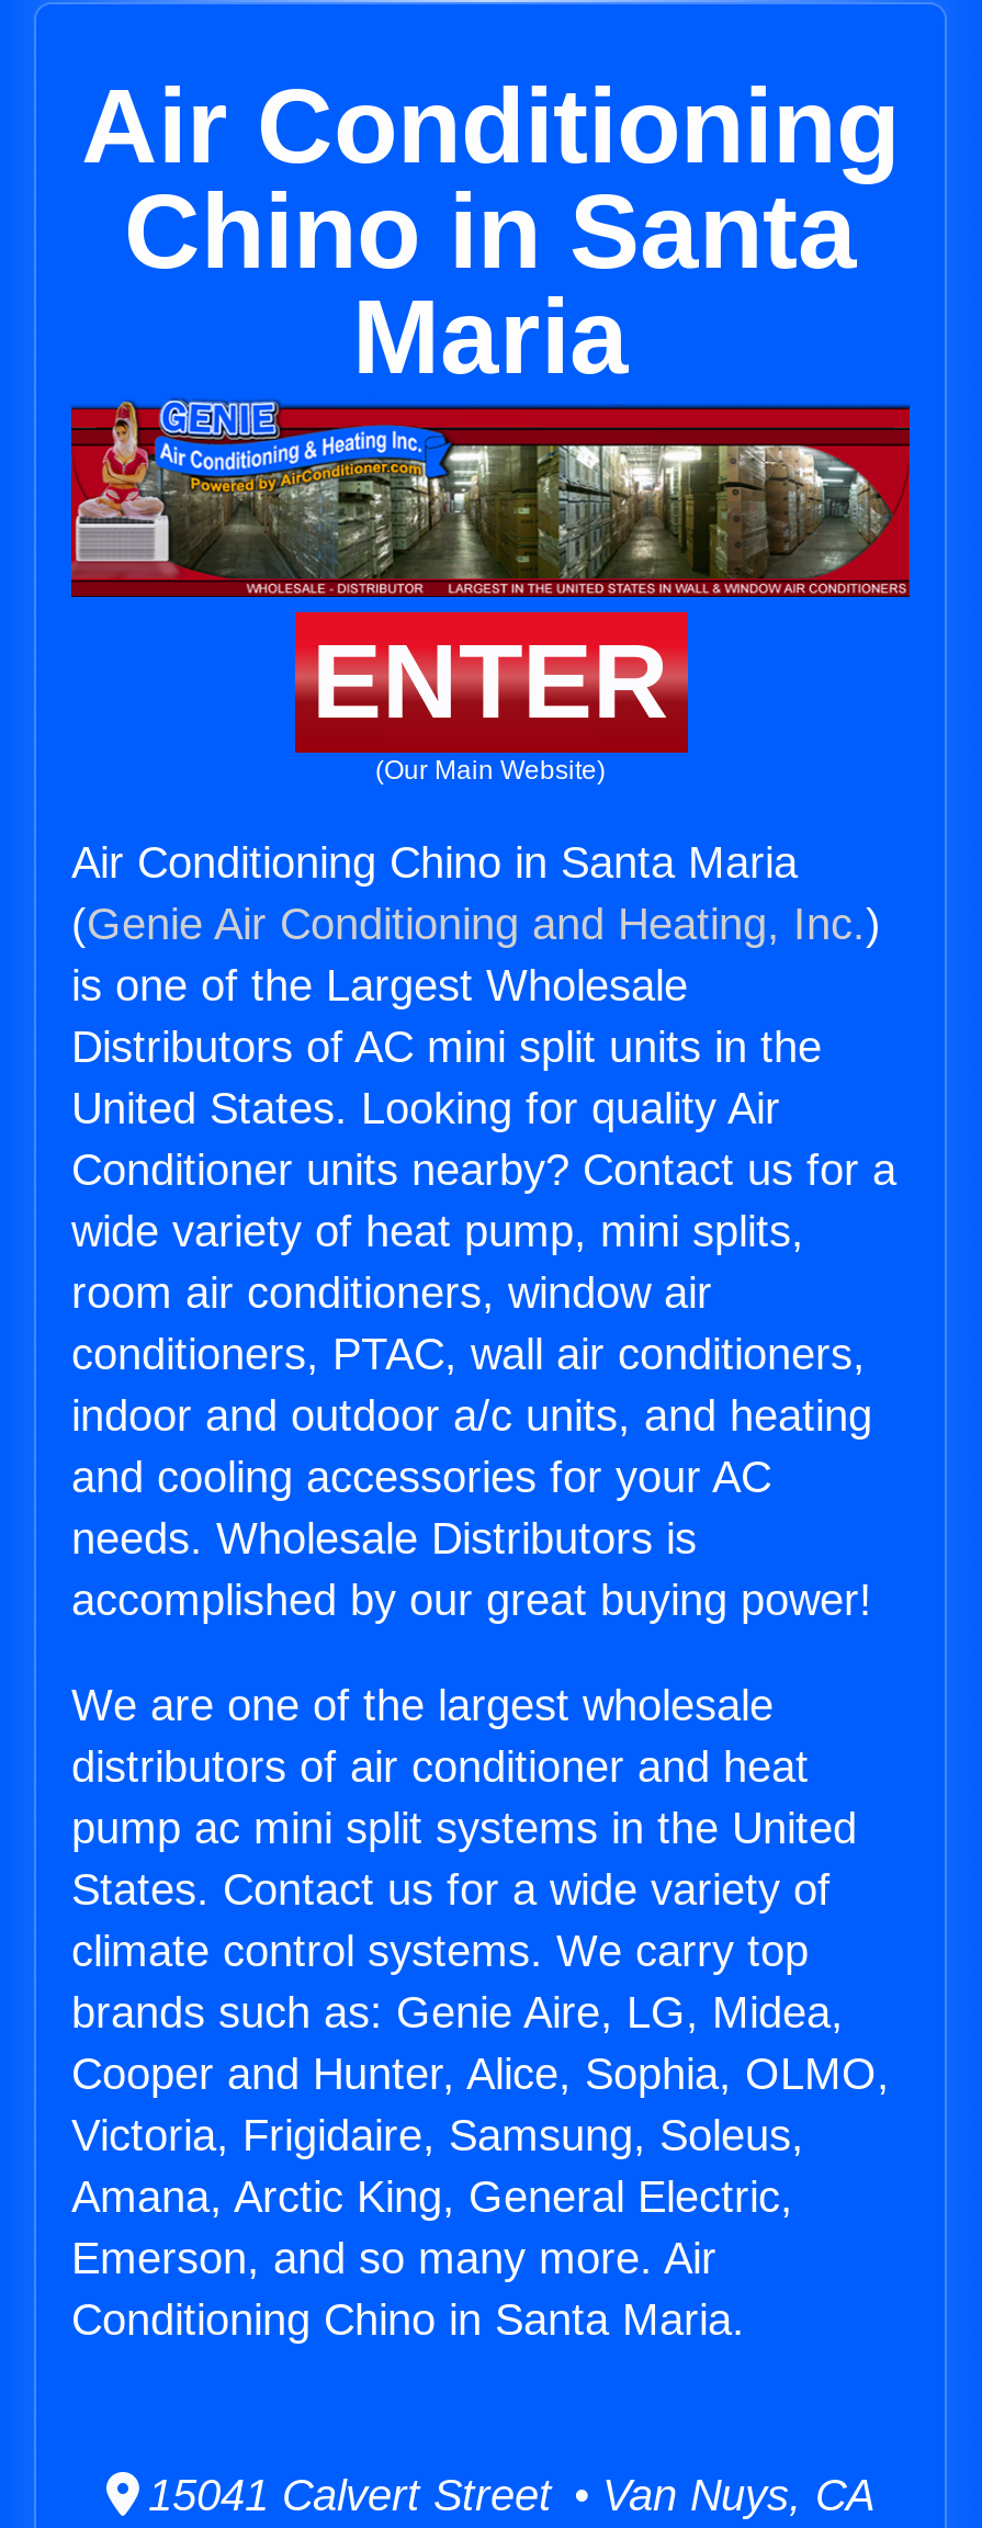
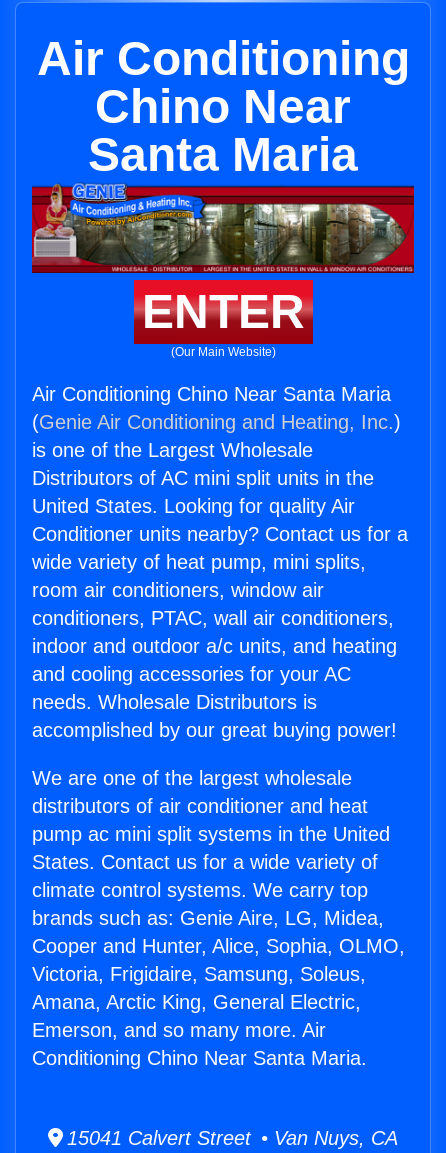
[124,173,857,395] Chino in Santa | Maria -> [88,80,358,181] Chino Near | Santa Maria
[71,838,798,887] Air Conditioning Chino in Santa Maria -> [32,383,391,405] Air Conditioning Chino Near Santa Maria
[71,2296,745,2344] Conditioning Chino in Santa Maria. -> [32,1047,367,1069] Conditioning Chino Near Santa Maria.

